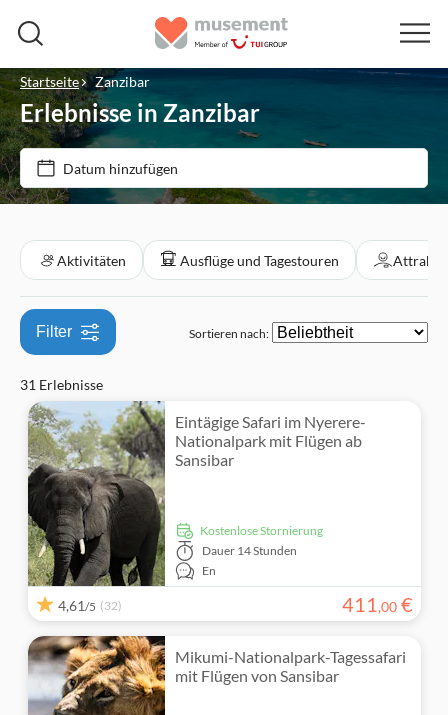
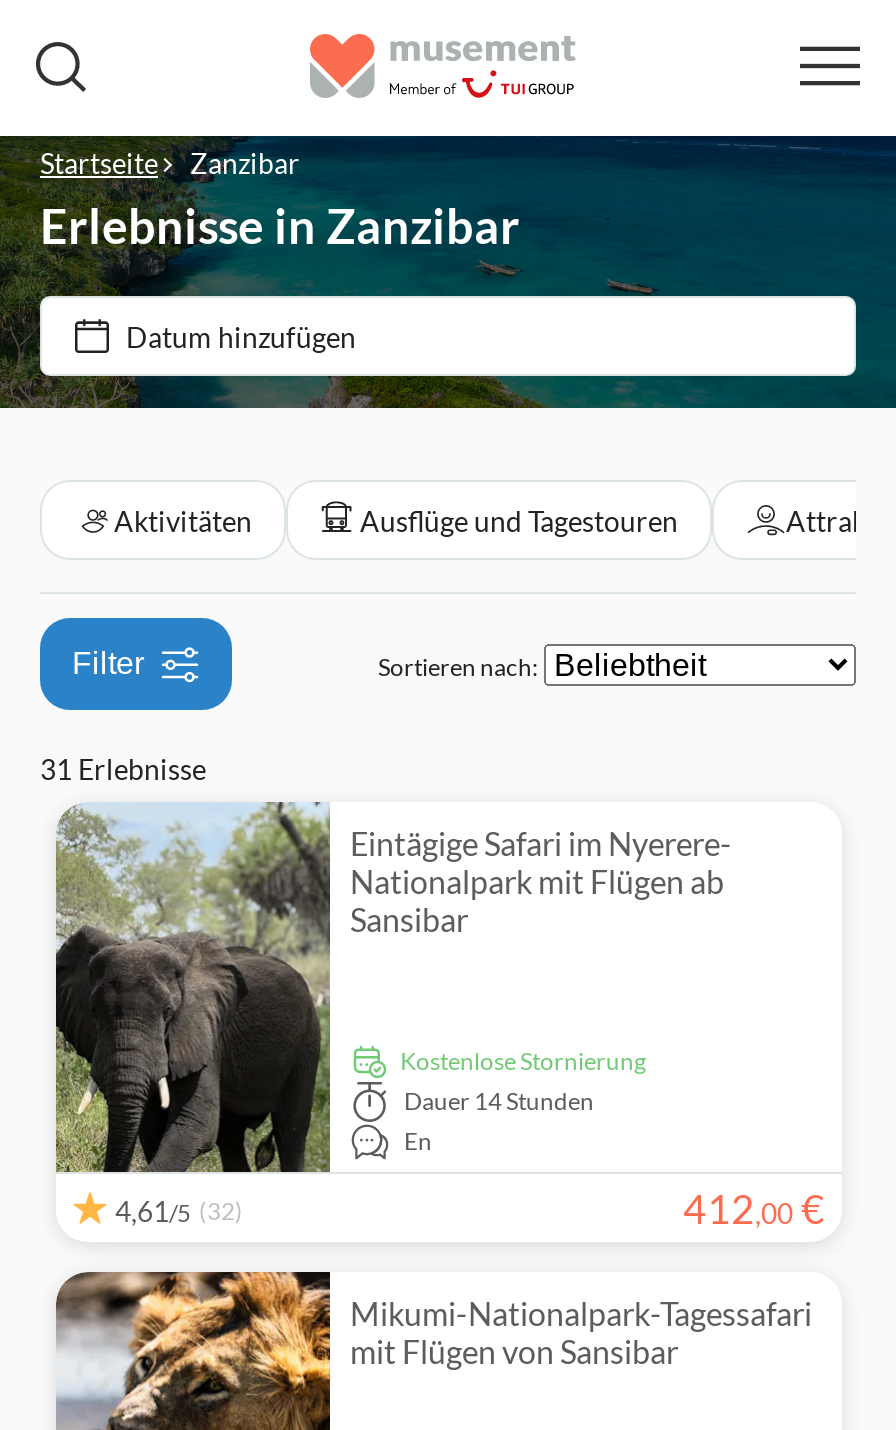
[341,591,412,615] 411, 00 € -> [683,1183,825,1231] 412, 00 €

